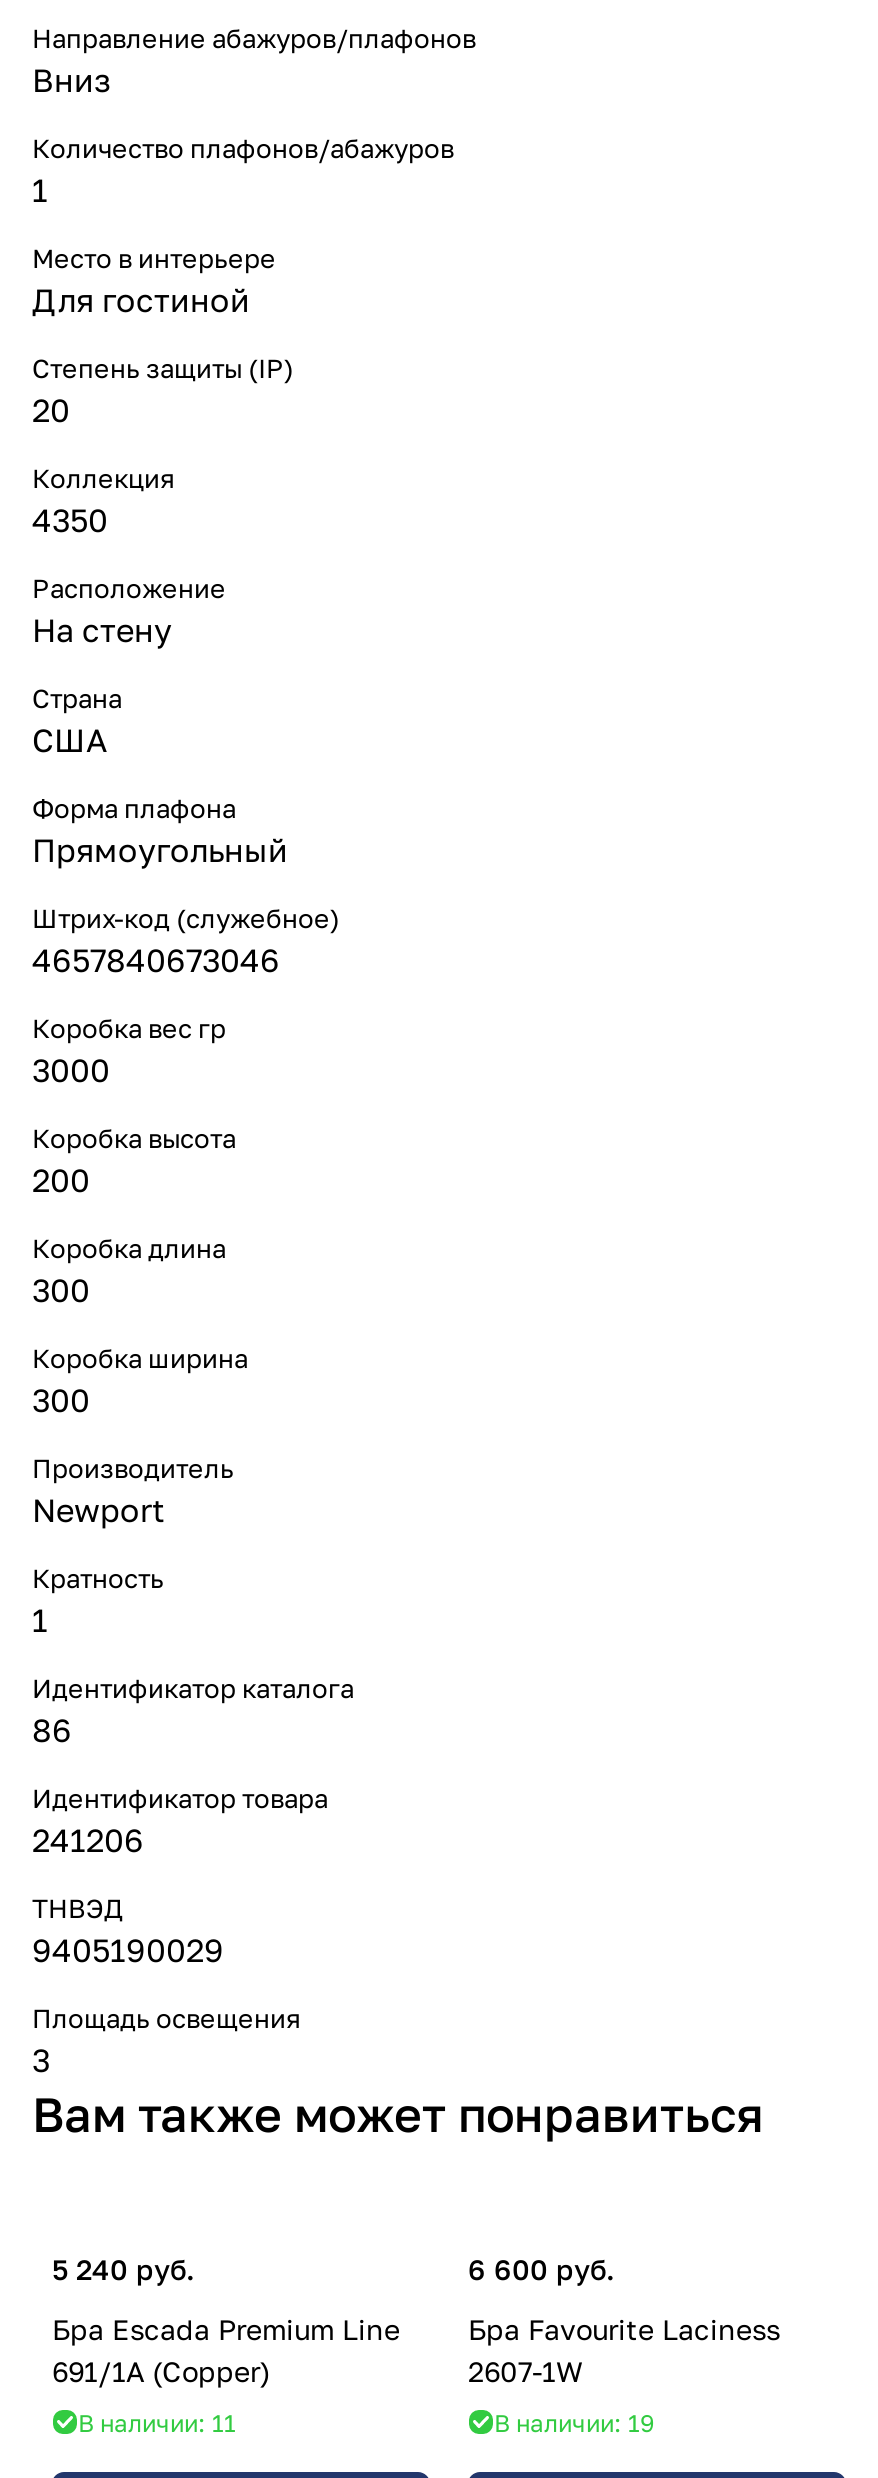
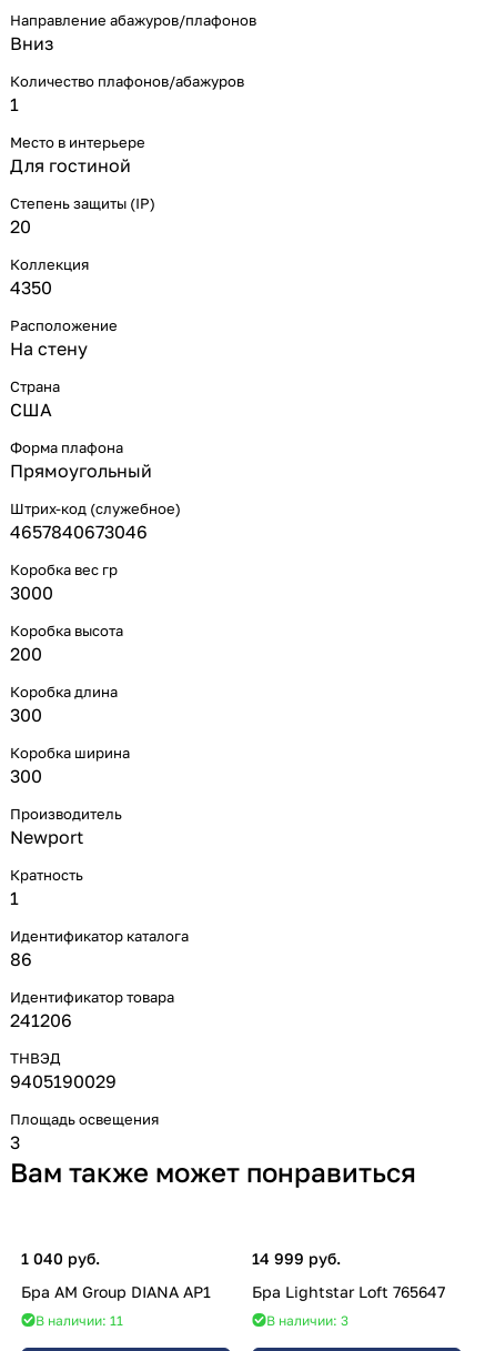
[52,2252,194,2286] 5 240 руб. -> [21,1249,100,1268] 1 040 руб.
[468,2252,614,2286] 6 600 руб. -> [252,1249,341,1268] 14 999 руб.
[52,2312,400,2388] Бра Escada Premium Line | 691/1A (Copper) -> [21,1282,211,1301] Бра AM Group DIANA AP1
[468,2312,780,2388] Бра Favourite Laciness | 2607-1W -> [252,1282,445,1301] Бра Lightstar Loft 765647
[494,2408,654,2438] В наличии: 19 -> [266,1312,348,1329] В наличии: 3

